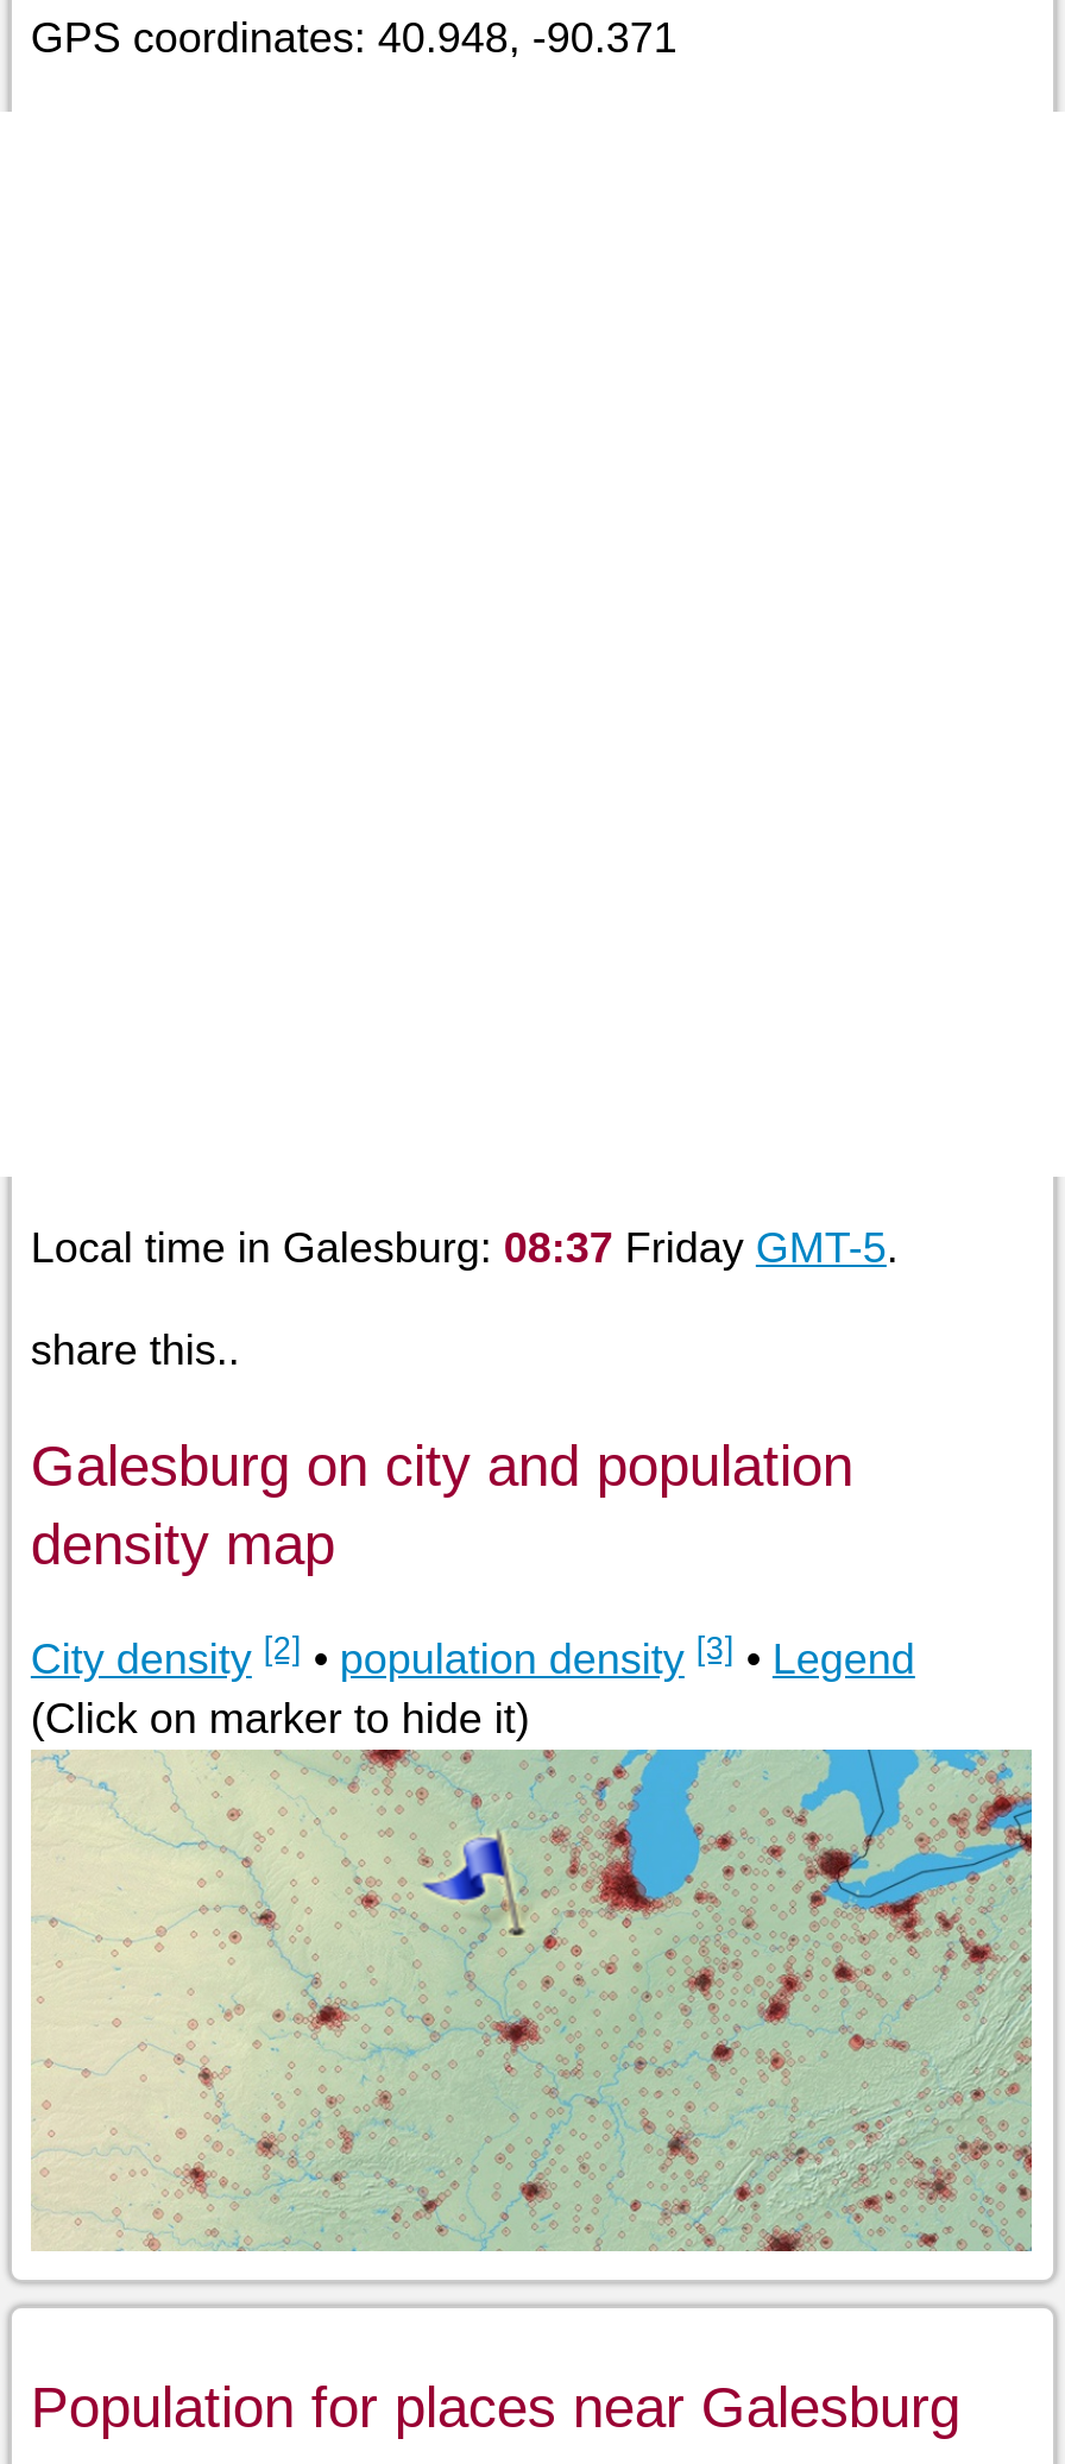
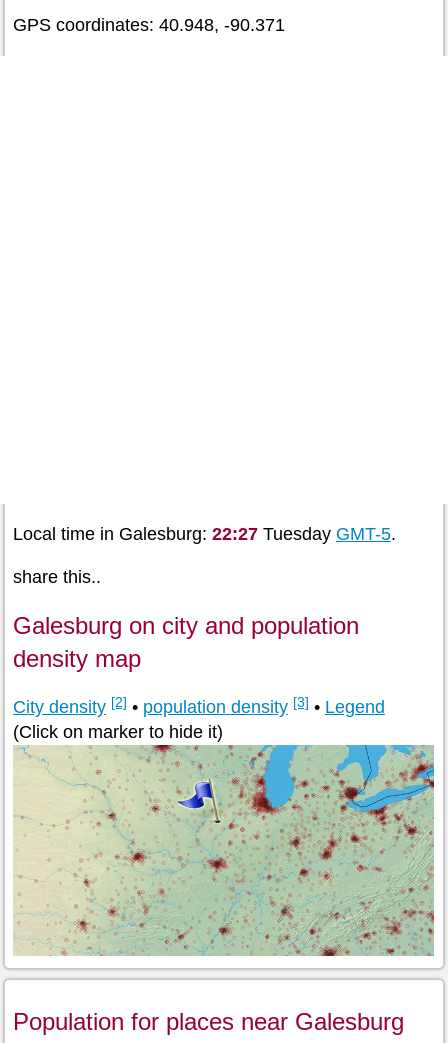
[31,1223,898,1271] Local time in Galesburg: 08:37 Friday GMT-5. -> [13,523,396,543] Local time in Galesburg: 22:27 Tuesday GMT-5.

